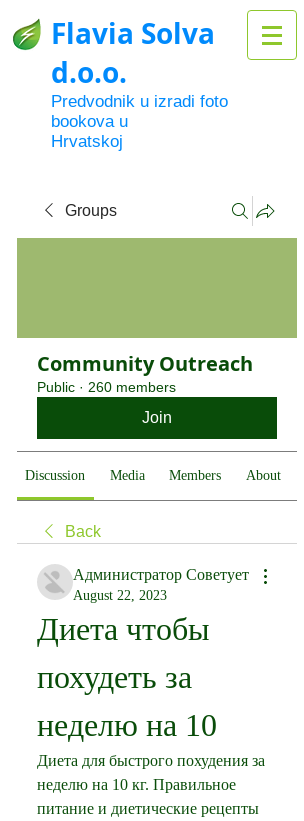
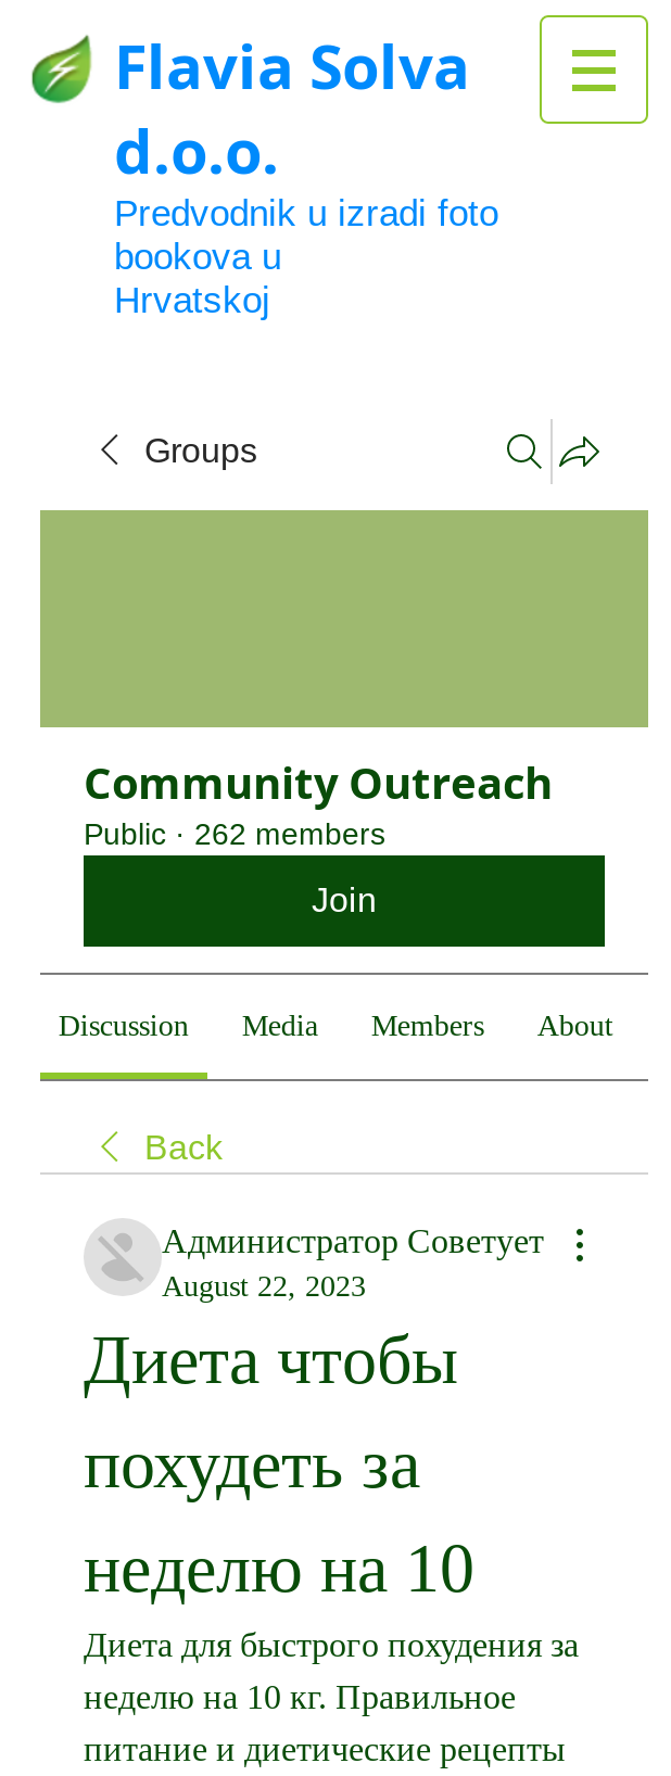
[37,379,176,395] Public · 260 members -> [84,816,385,851] Public · 262 members

